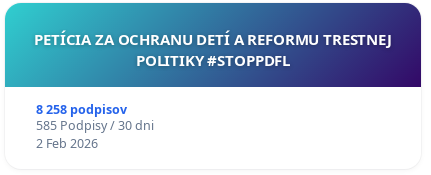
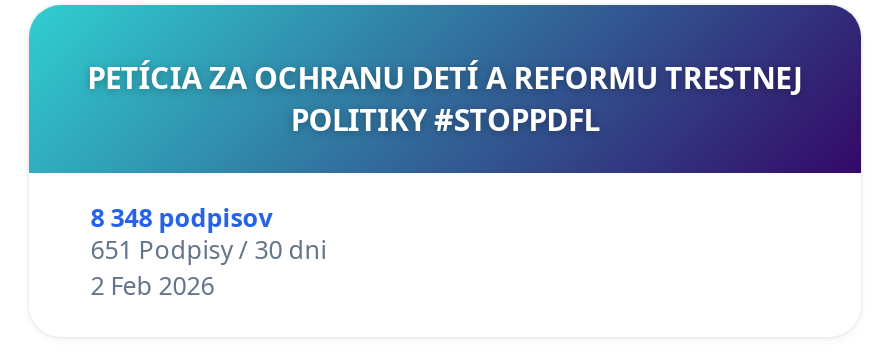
[36,101,127,118] 8 258 podpisov -> [91,201,273,235] 8 348 podpisov
[36,117,154,134] 585 Podpisy / 30 dni -> [91,233,327,267] 651 Podpisy / 30 dni

